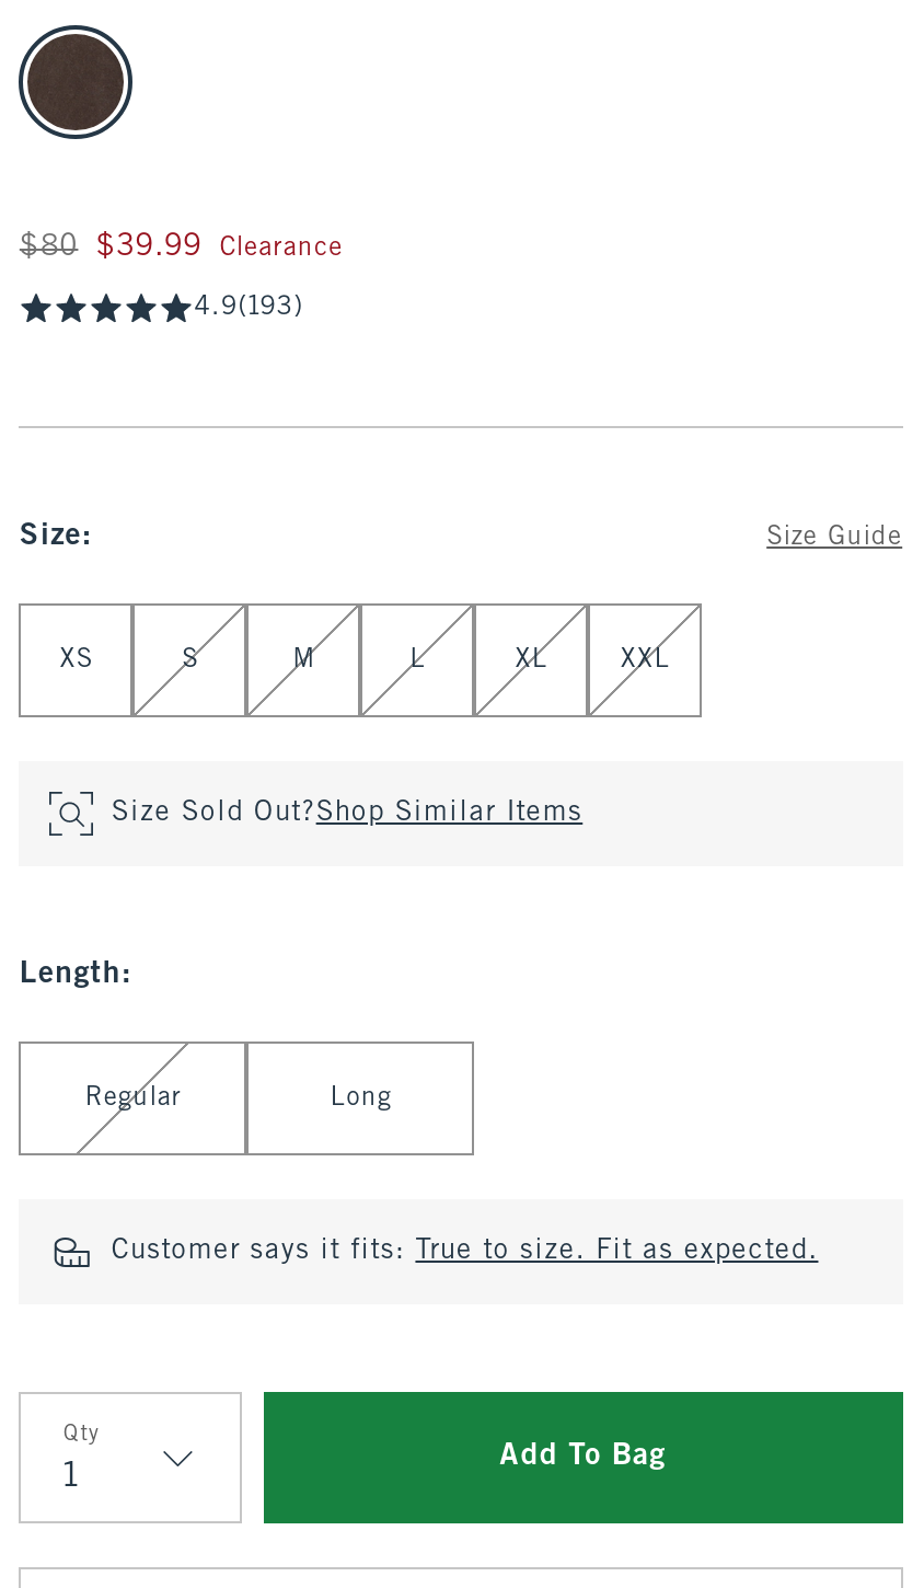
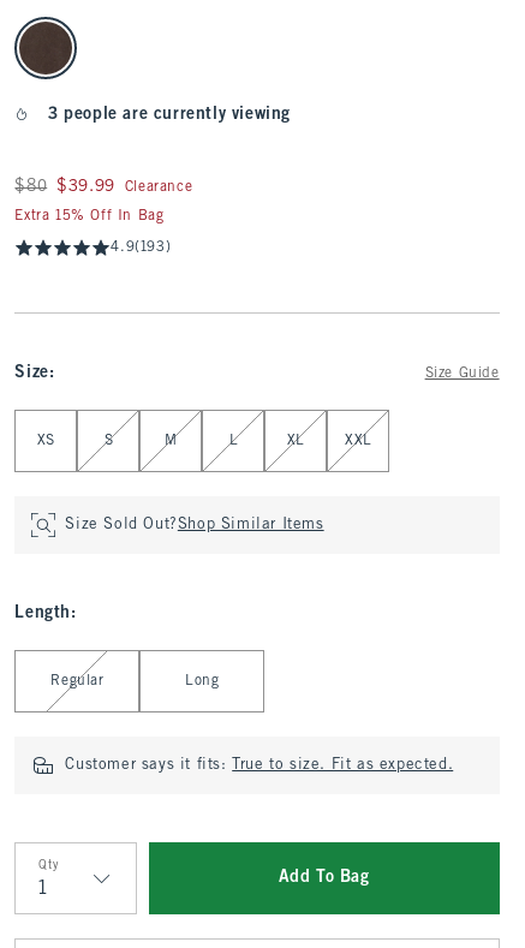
none -> [48,107,291,123] 3 people are currently viewing
none -> [15,209,164,223] Extra 15% Off In Bag

